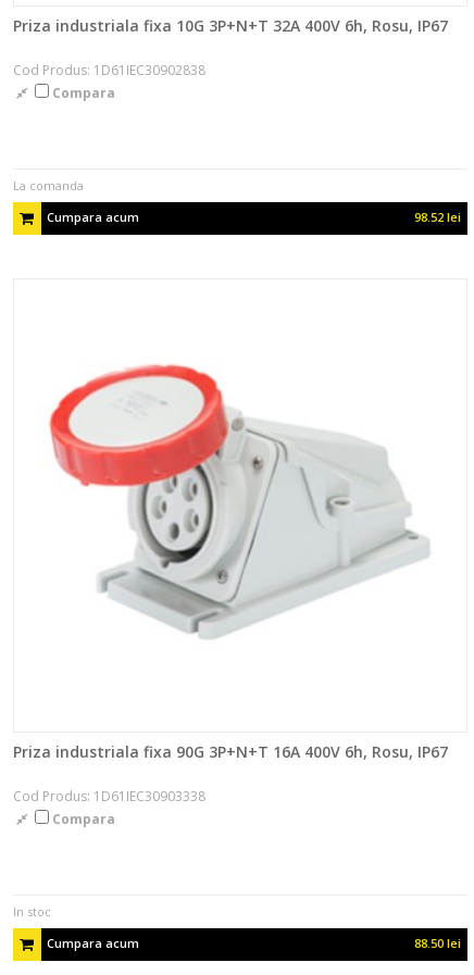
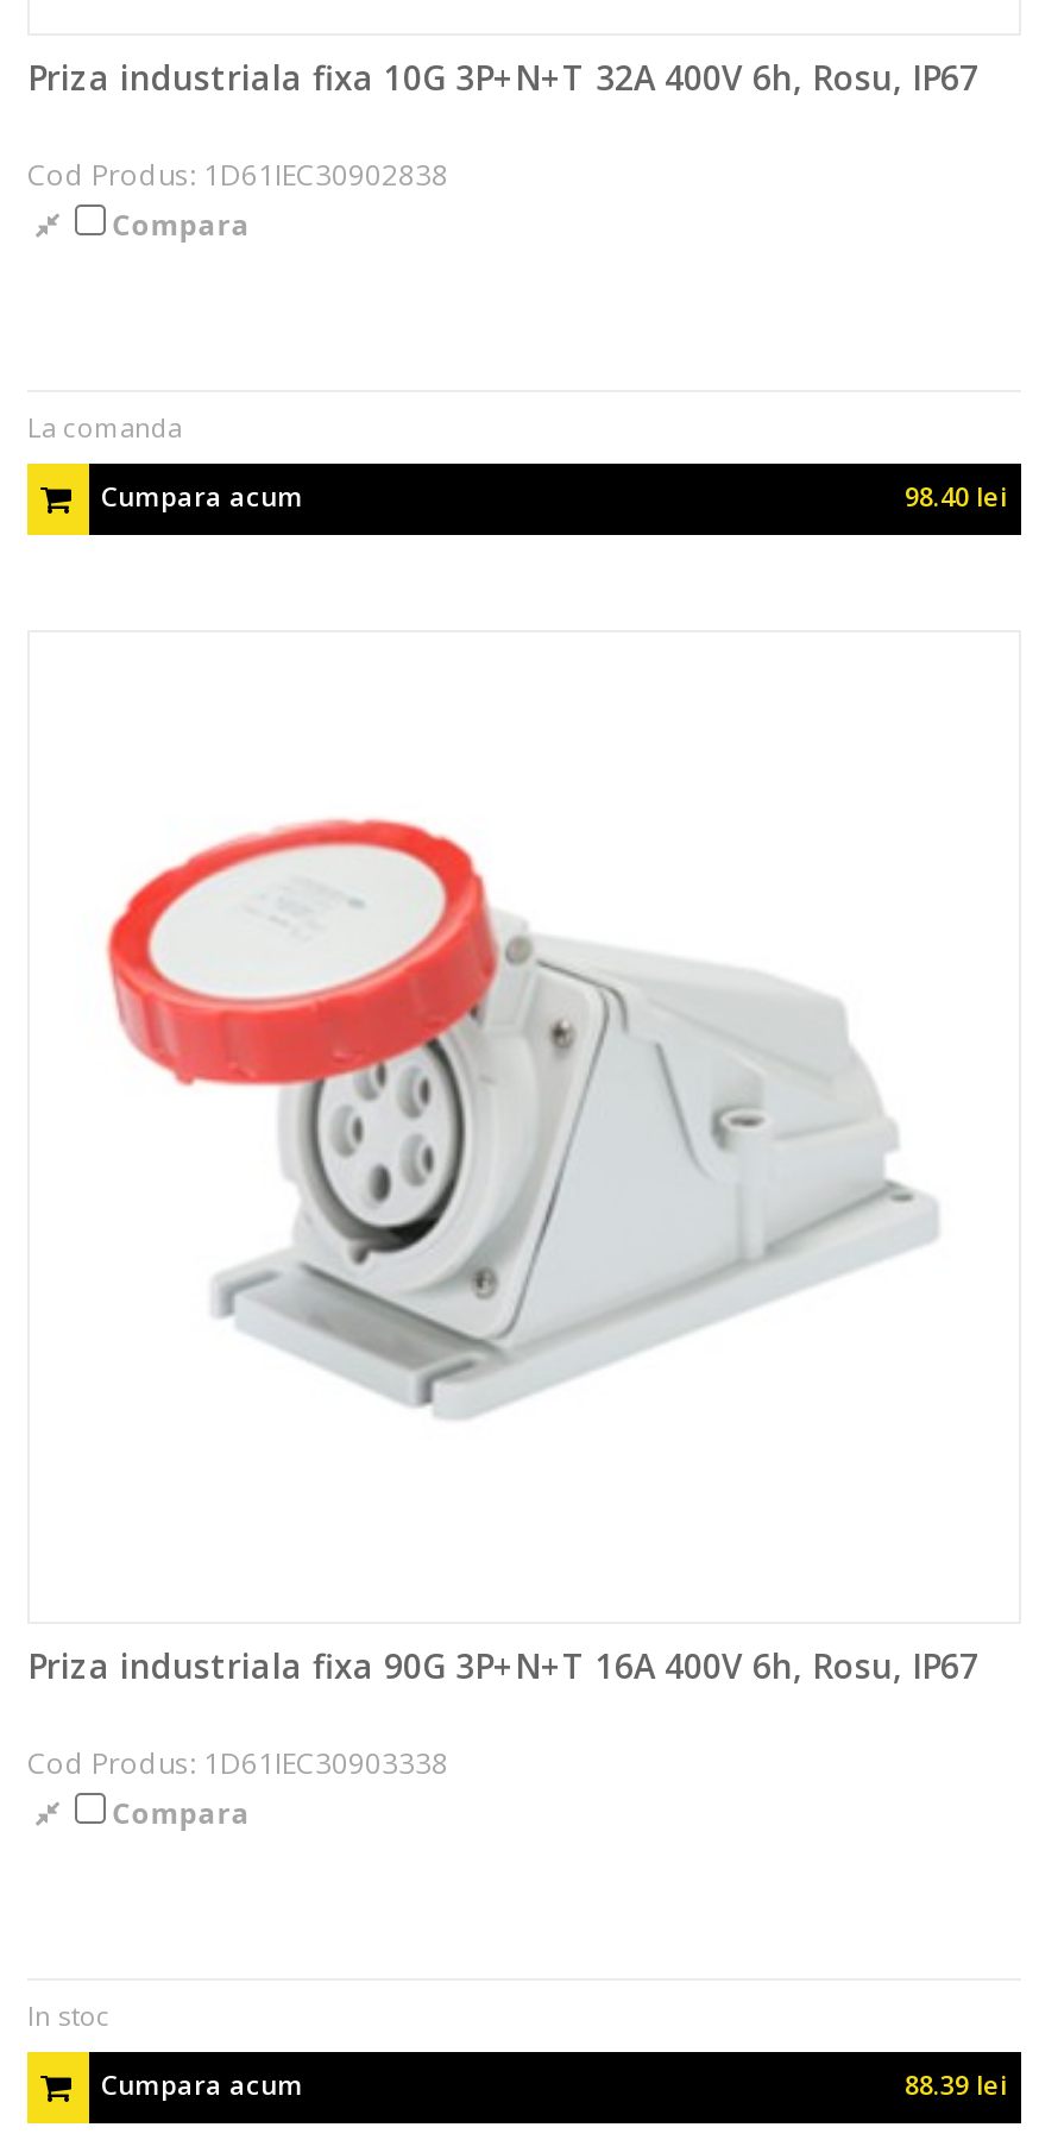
[414,209,461,225] 98.52 lei -> [905,478,1007,514] 98.40 lei
[414,935,461,951] 88.50 lei -> [905,2066,1007,2102] 88.39 lei

